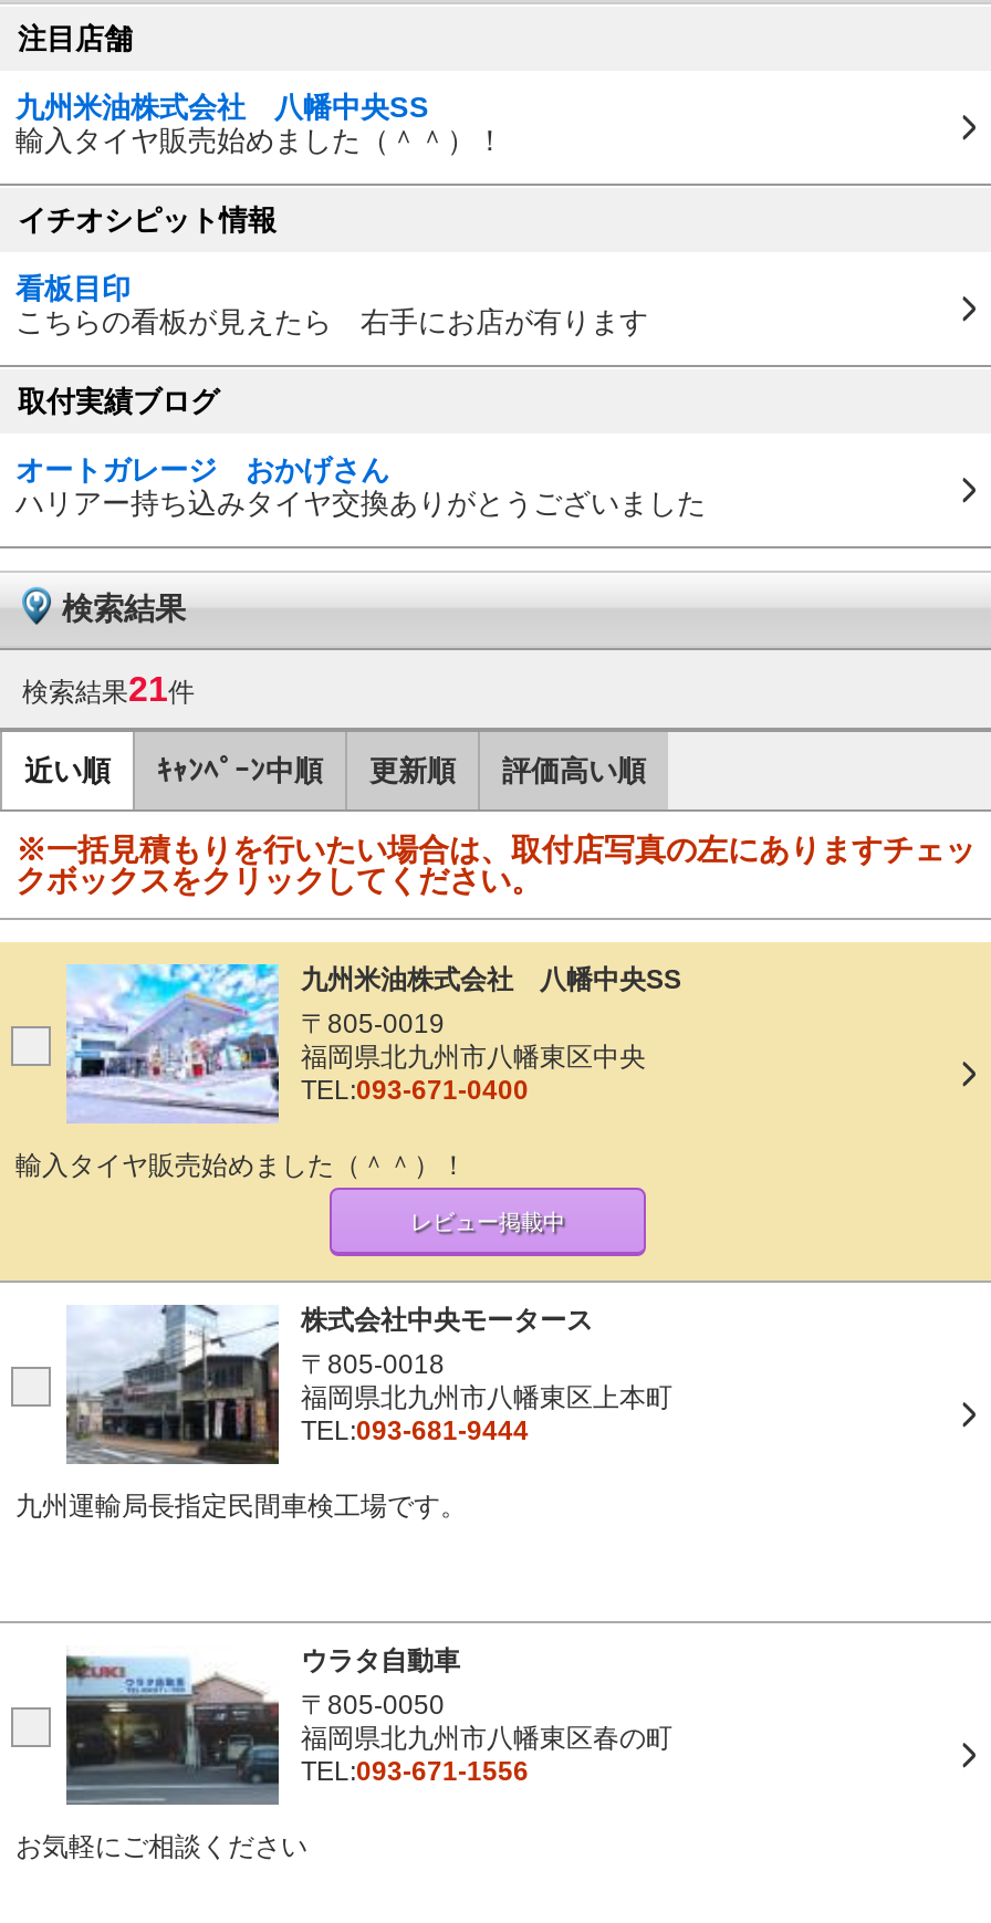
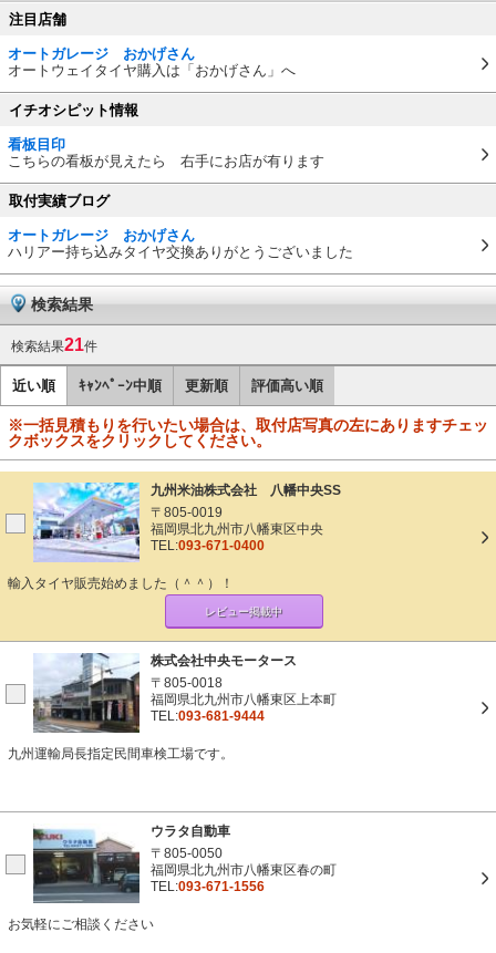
[15,91,504,157] 九州米油株式会社 八幡中央SS | 輸入タイヤ販売始めました（＾＾）！ -> [8,45,296,79] オートガレージ おかげさん | オートウェイタイヤ購入は「おかげさん」へ

